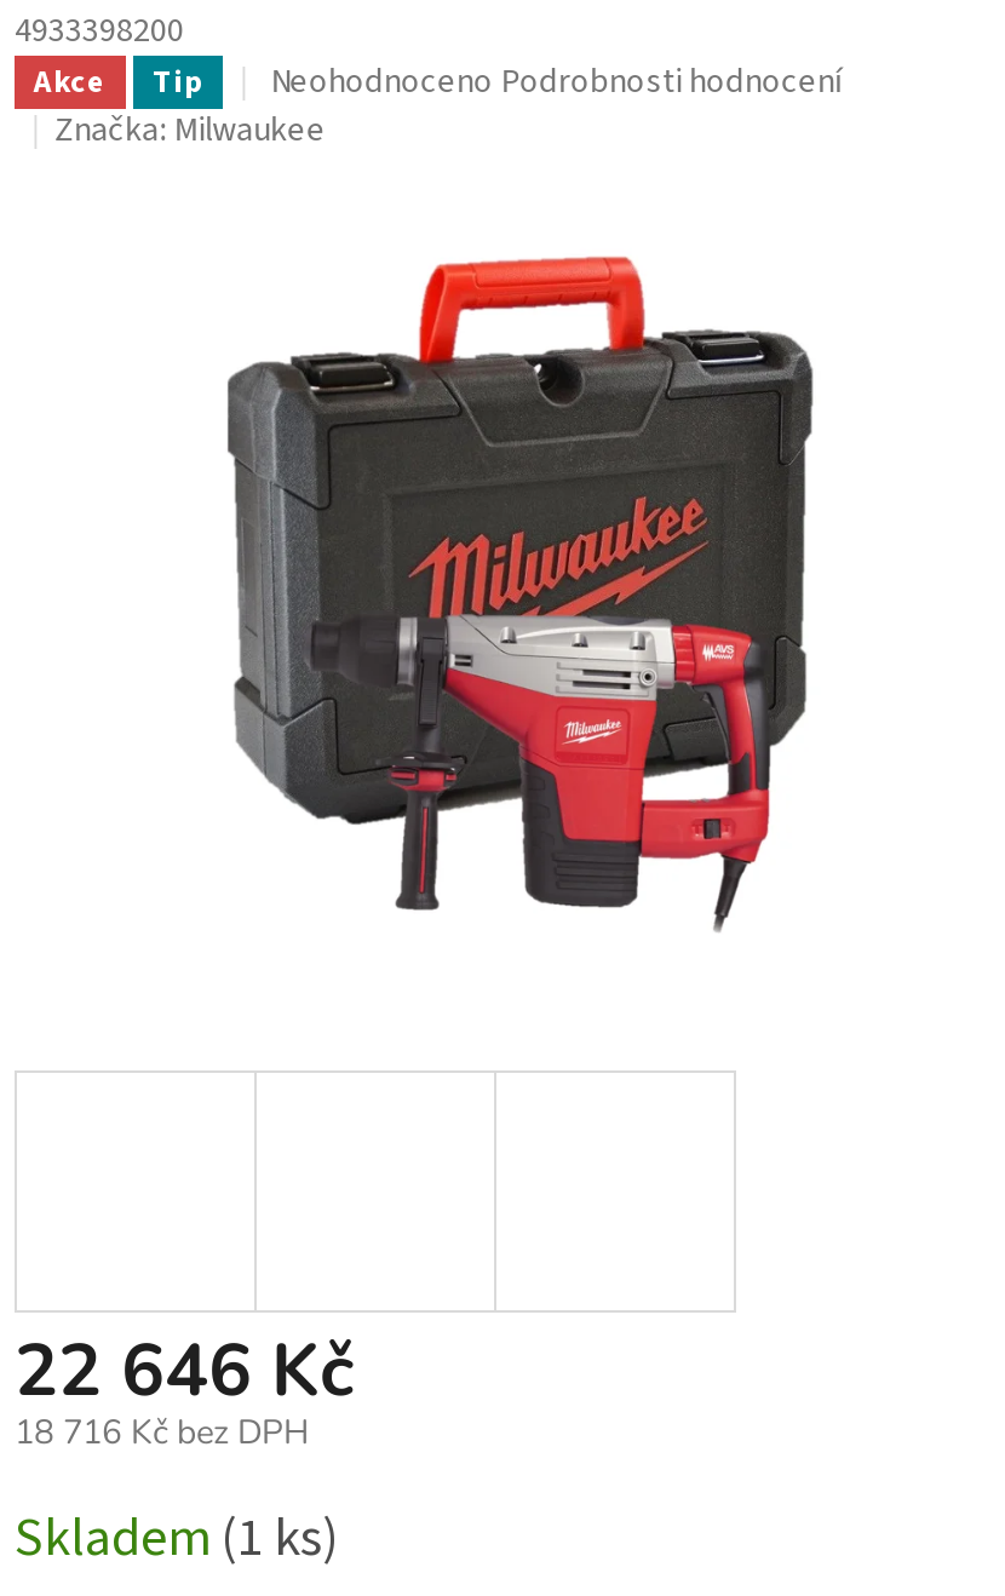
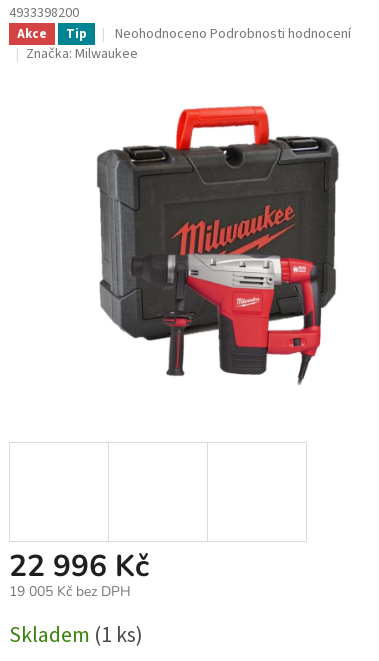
[15,1323,354,1423] 22 646 Kč -> [9,546,149,587] 22 996 Kč
[15,1410,310,1457] 18 716 Kč bez DPH -> [9,582,131,601] 19 005 Kč bez DPH

